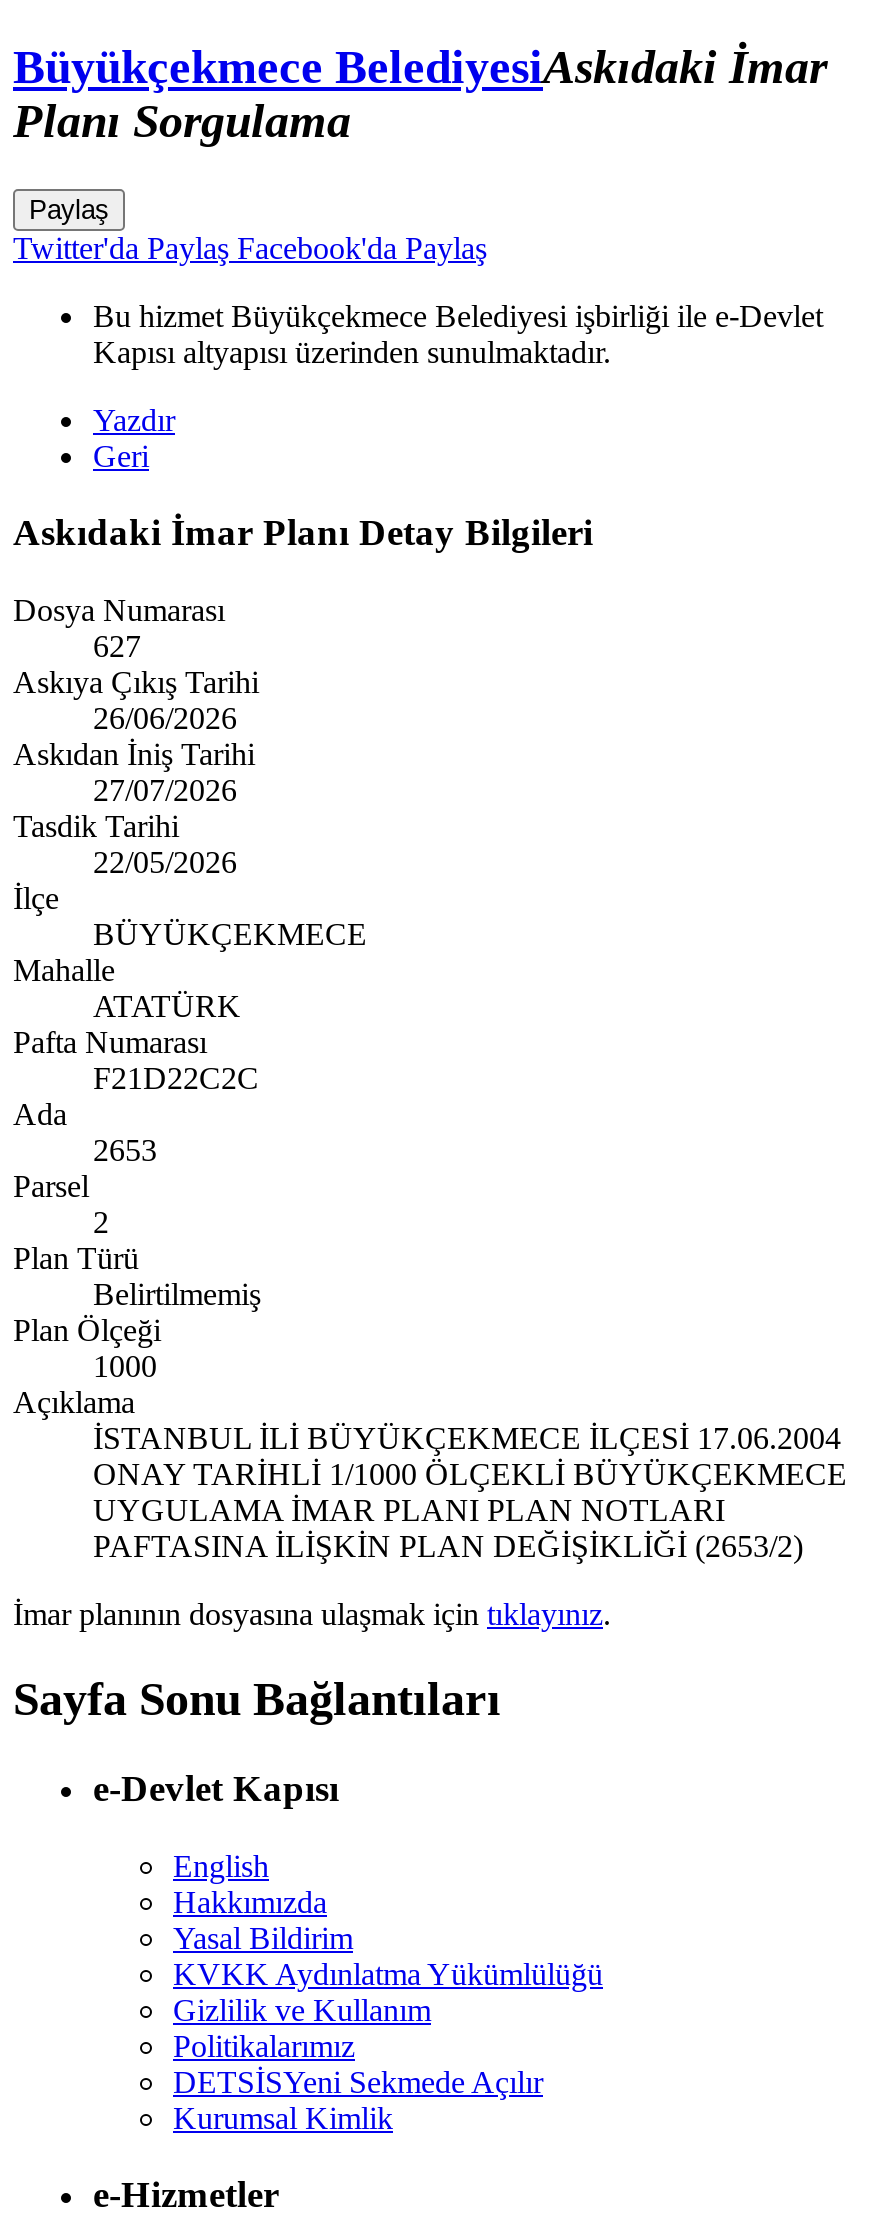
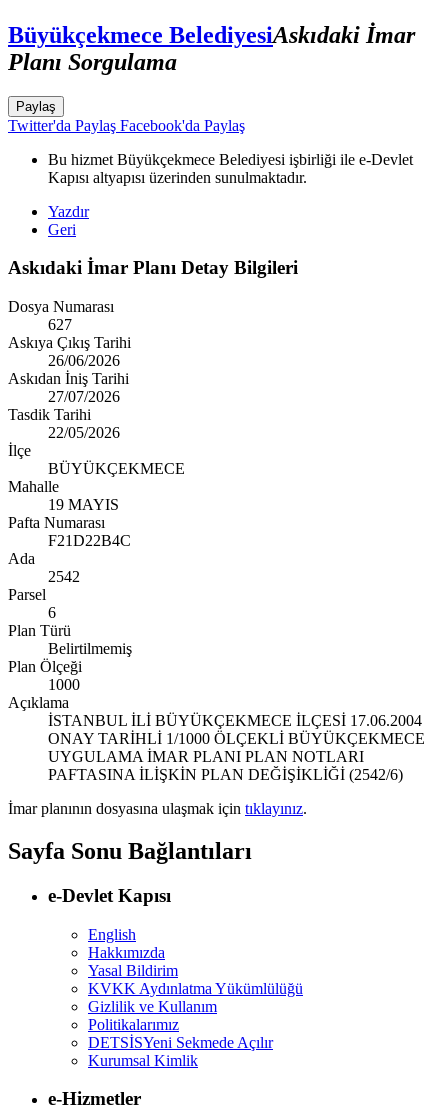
[93,989,241,1023] ATATÜRK -> [48,496,119,513] 19 MAYIS
[93,1061,259,1095] F21D22C2C -> [48,532,131,549] F21D22B4C
[93,1133,157,1167] 2653 -> [48,568,80,585] 2542
[93,1205,109,1239] 2 -> [48,604,56,621] 6
[93,1529,803,1563] PAFTASINA İLİŞKİN PLAN DEĞİŞİKLİĞİ (2653/2) -> [48,766,403,783] PAFTASINA İLİŞKİN PLAN DEĞİŞİKLİĞİ (2542/6)

